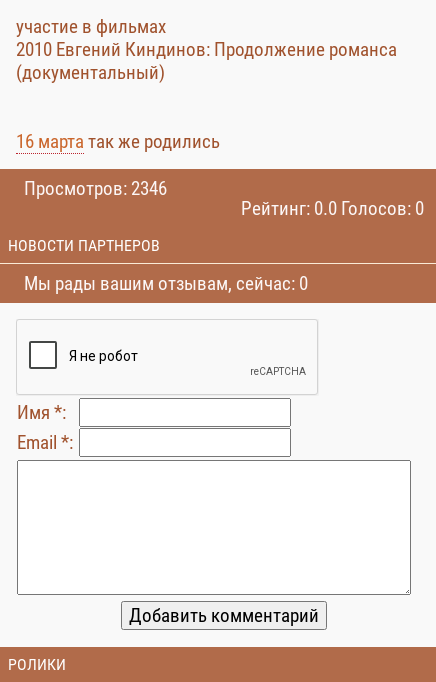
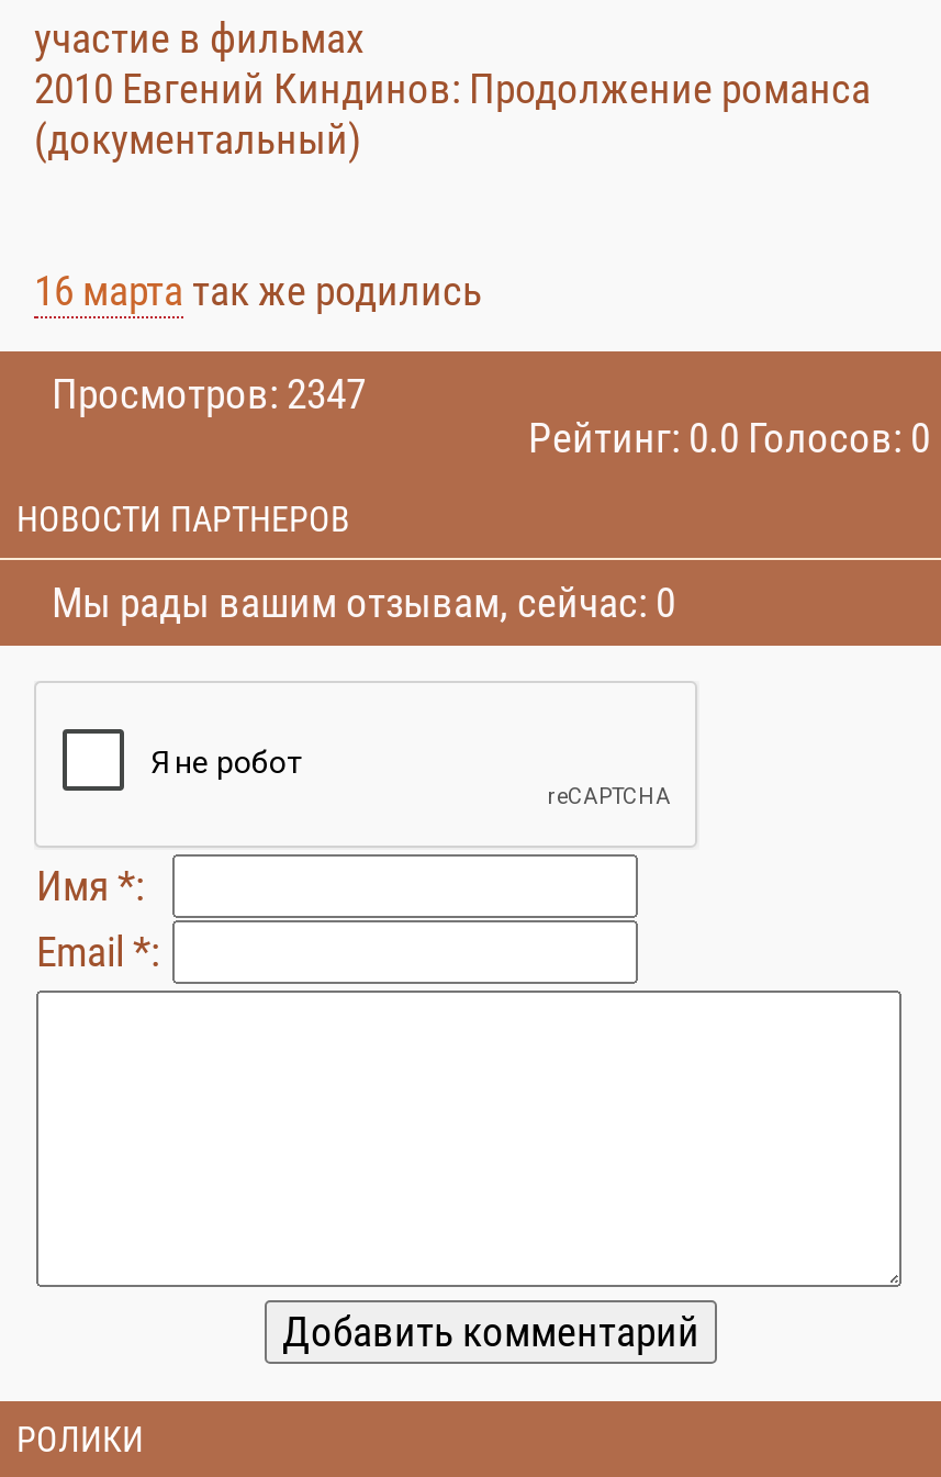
[24,177,167,200] Просмотров: 2346 -> [52,369,366,419] Просмотров: 2347

